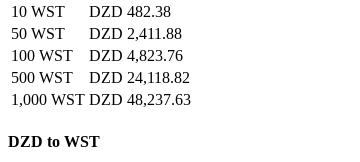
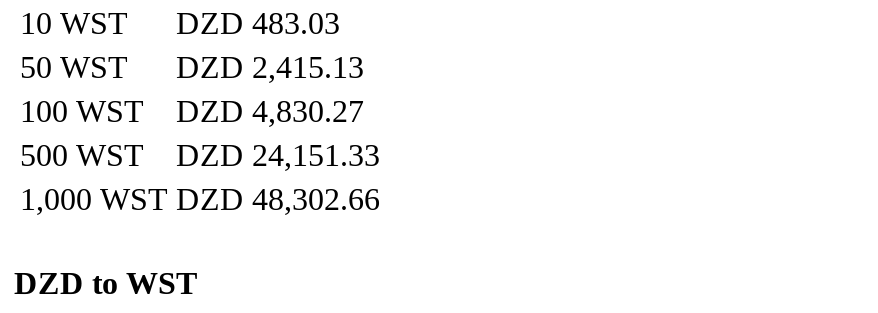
[11,3,171,20] 10 WST DZD 482.38 -> [20,5,340,39] 10 WST DZD 483.03
[11,25,182,42] 50 WST DZD 2,411.88 -> [20,49,364,83] 50 WST DZD 2,415.13
[11,47,183,64] 100 WST DZD 4,823.76 -> [20,93,364,127] 100 WST DZD 4,830.27
[11,69,190,86] 500 WST DZD 24,118.82 -> [20,137,380,171] 500 WST DZD 24,151.33
[11,91,191,108] 1,000 WST DZD 48,237.63 -> [20,181,380,215] 1,000 WST DZD 48,302.66

